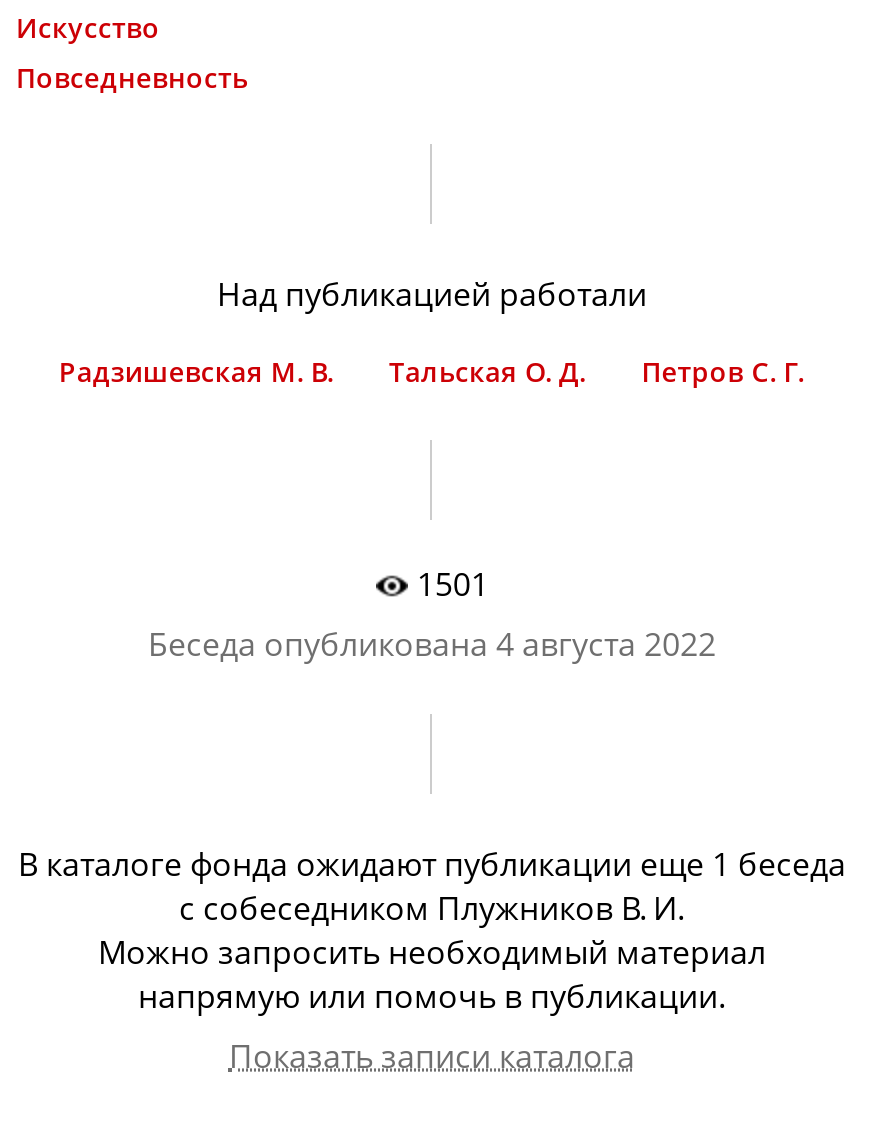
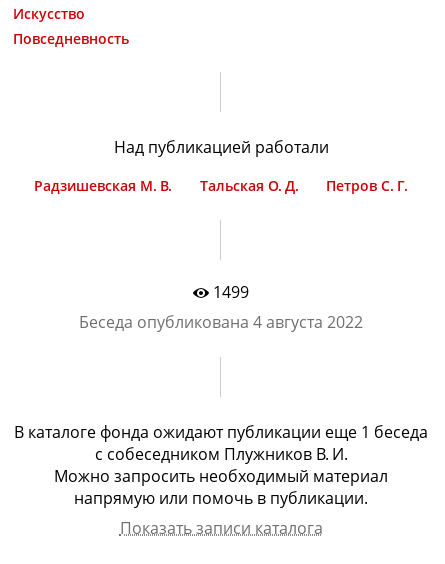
[417,562,489,606] 1501 -> [213,281,249,303] 1499

